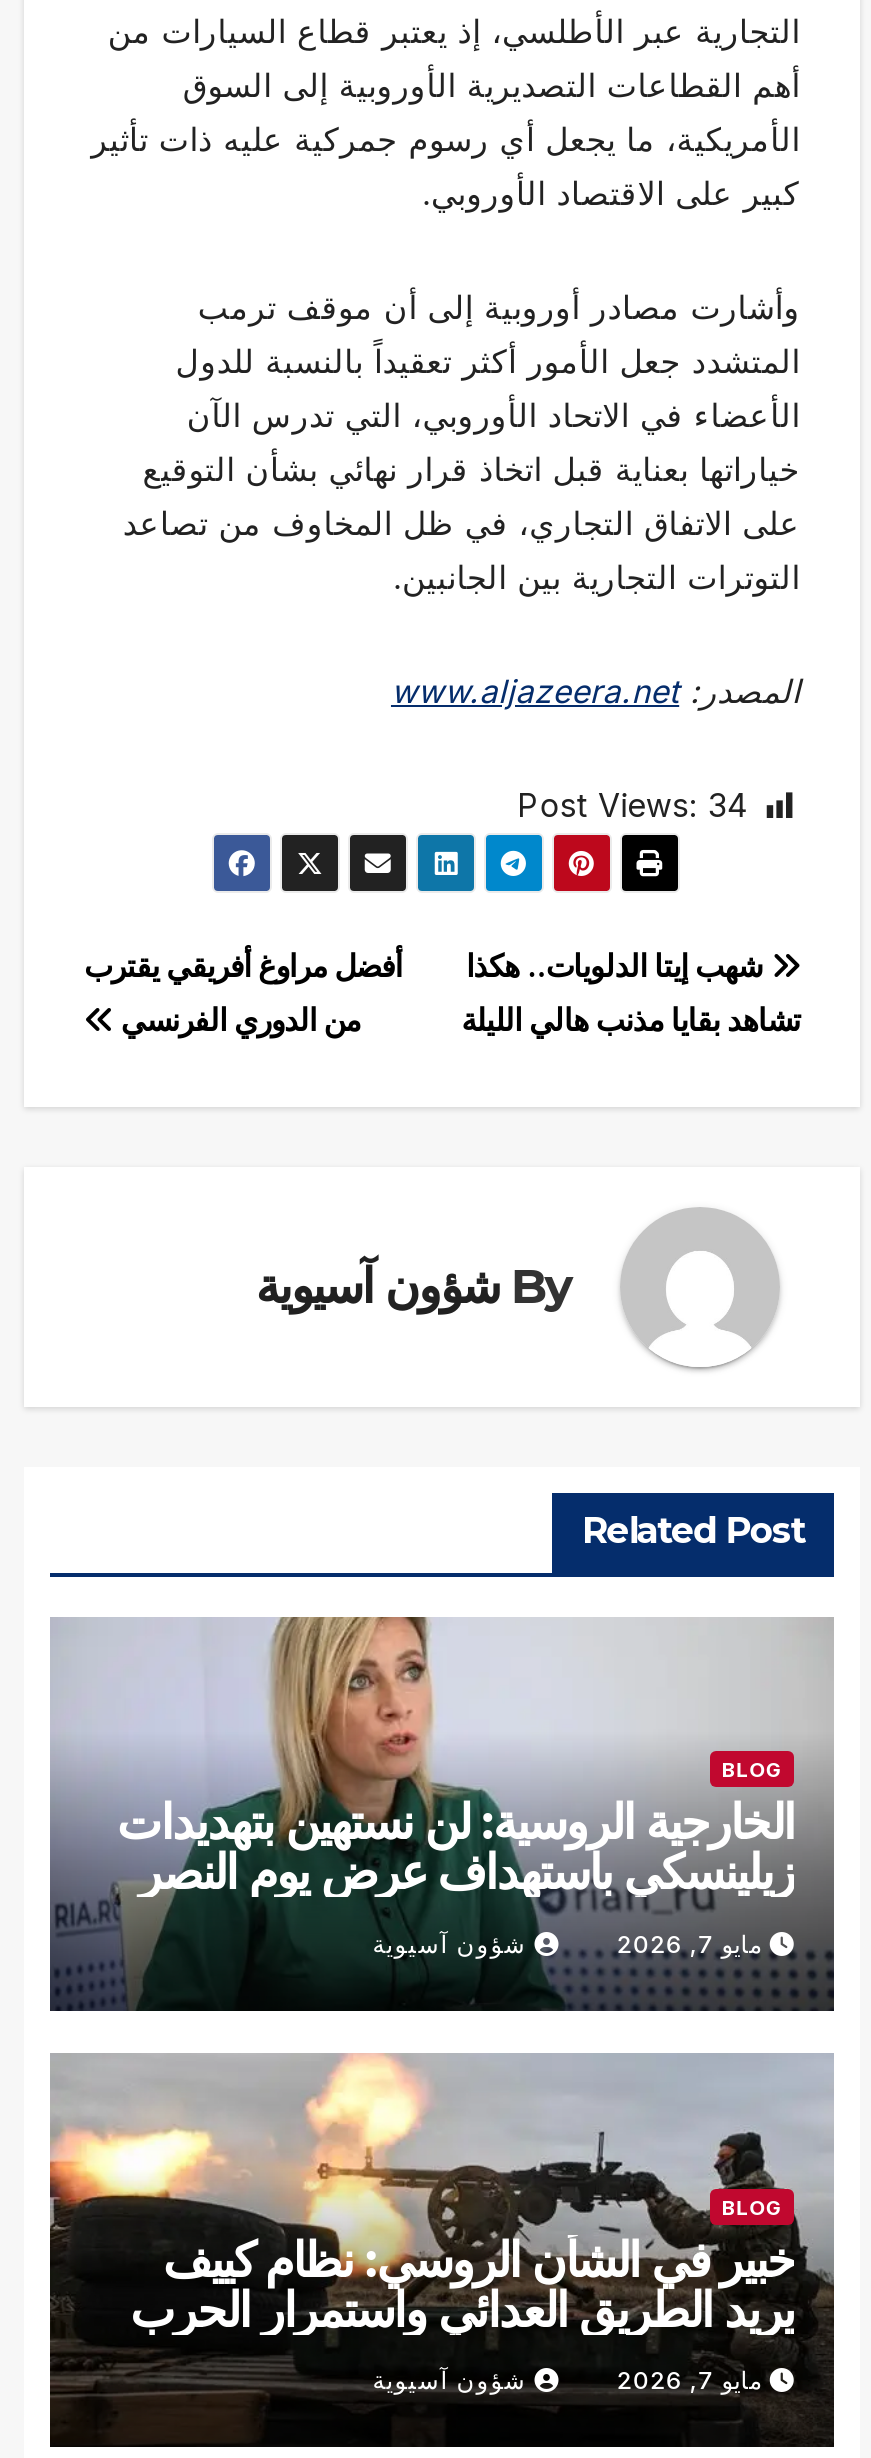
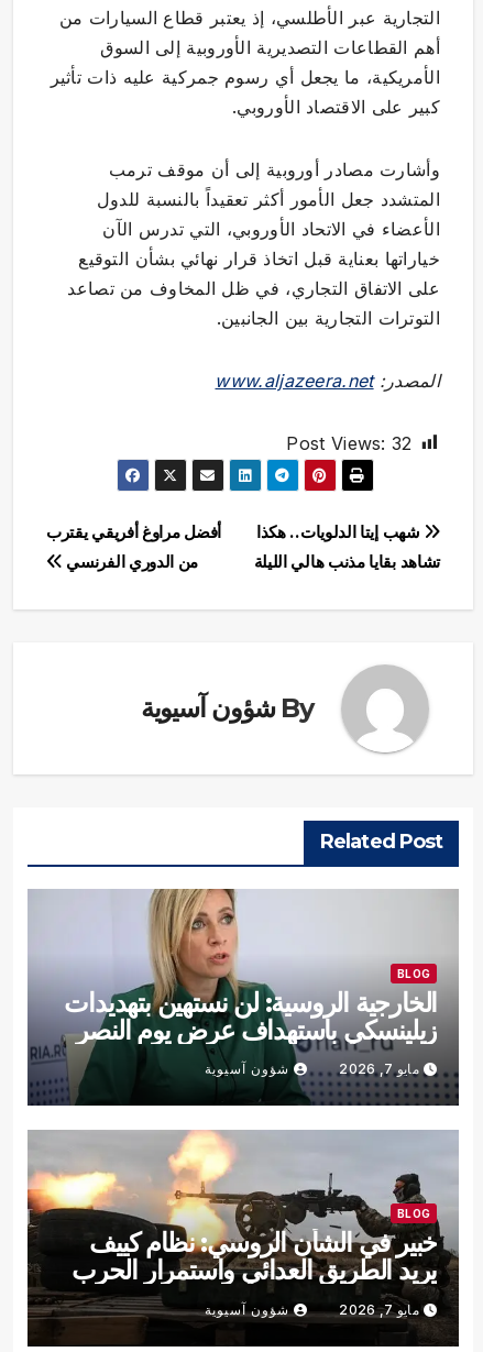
[517,786,749,826] Post Views: 34 -> [287,432,412,454] Post Views: 32

